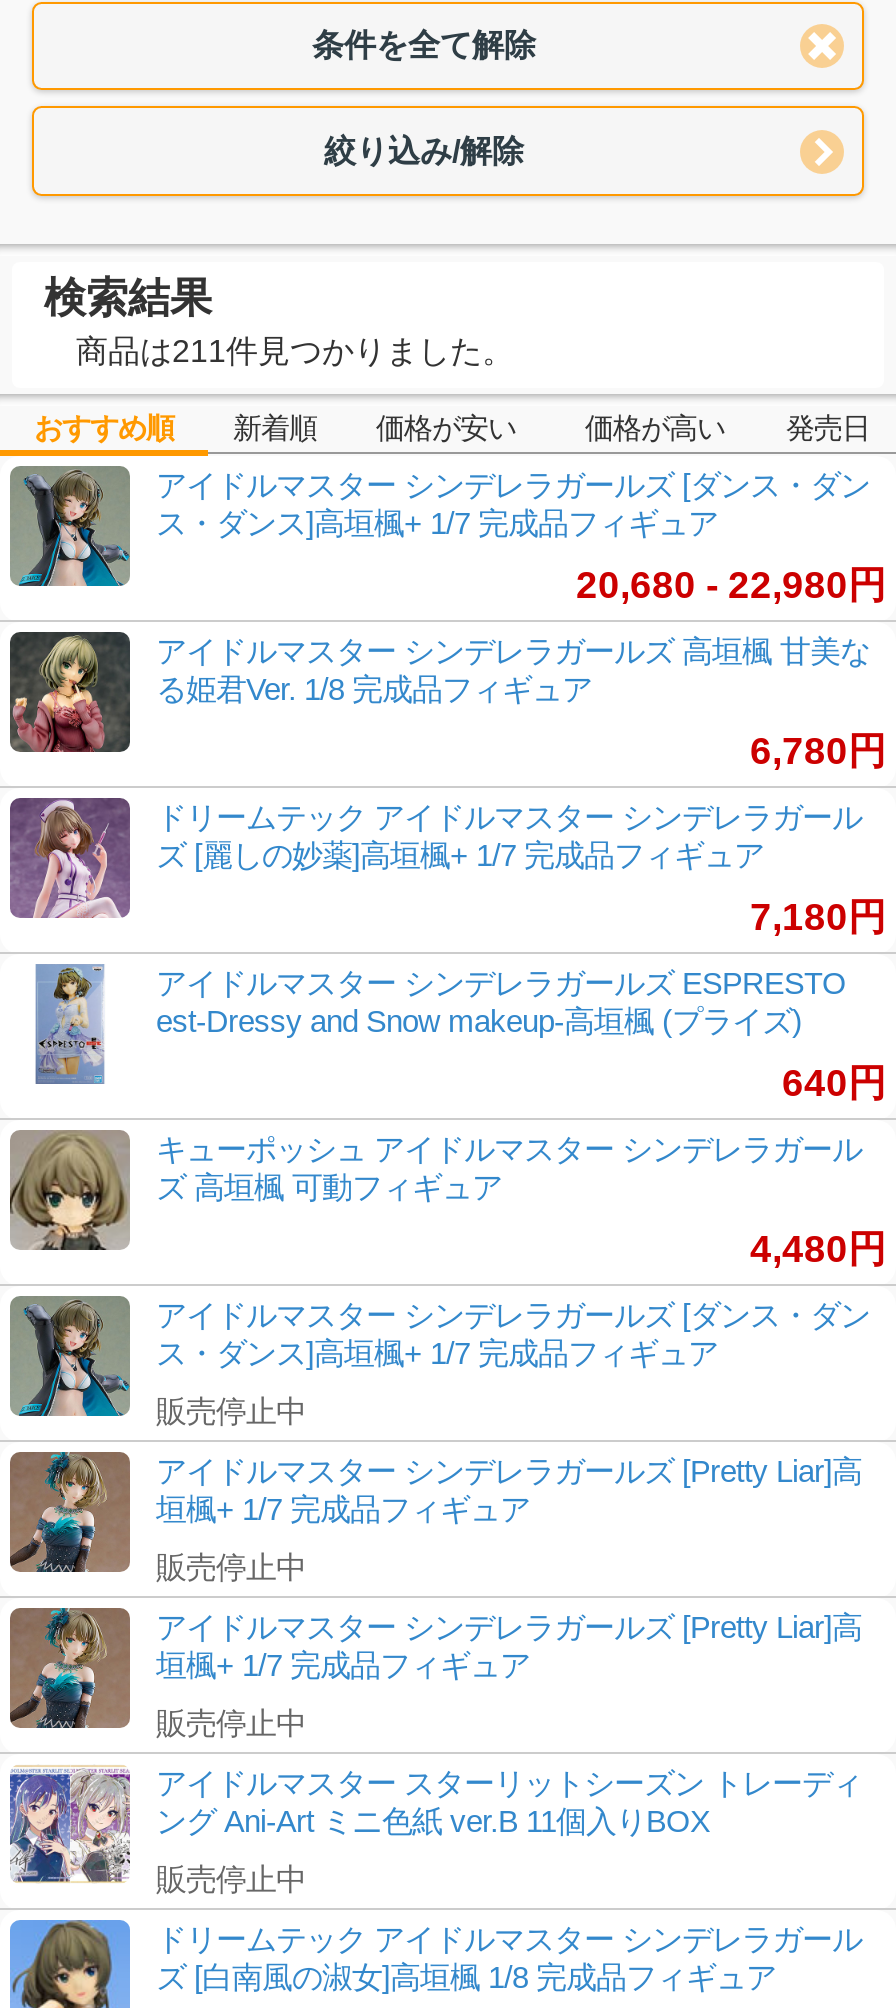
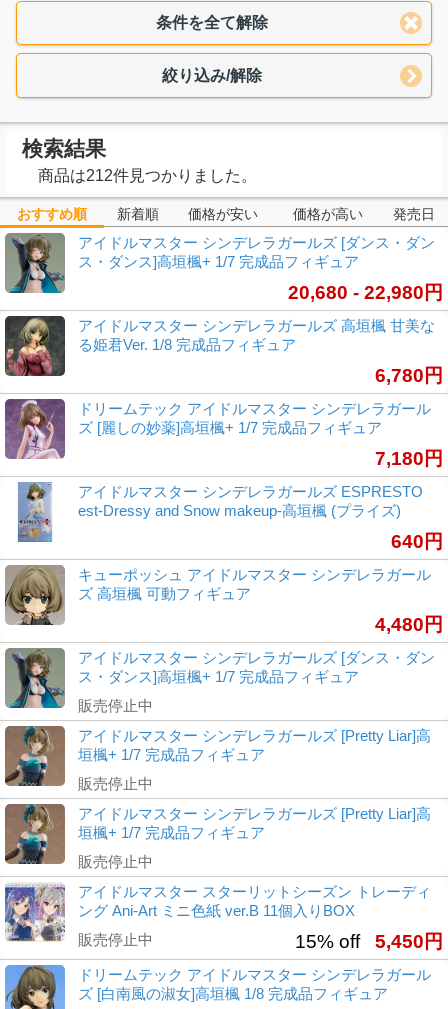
[76,334,514,368] 商品は211件見つかりました。 -> [38,167,257,184] 商品は212件見つかりました。
none -> [295,931,443,952] 15% off 5,450円

